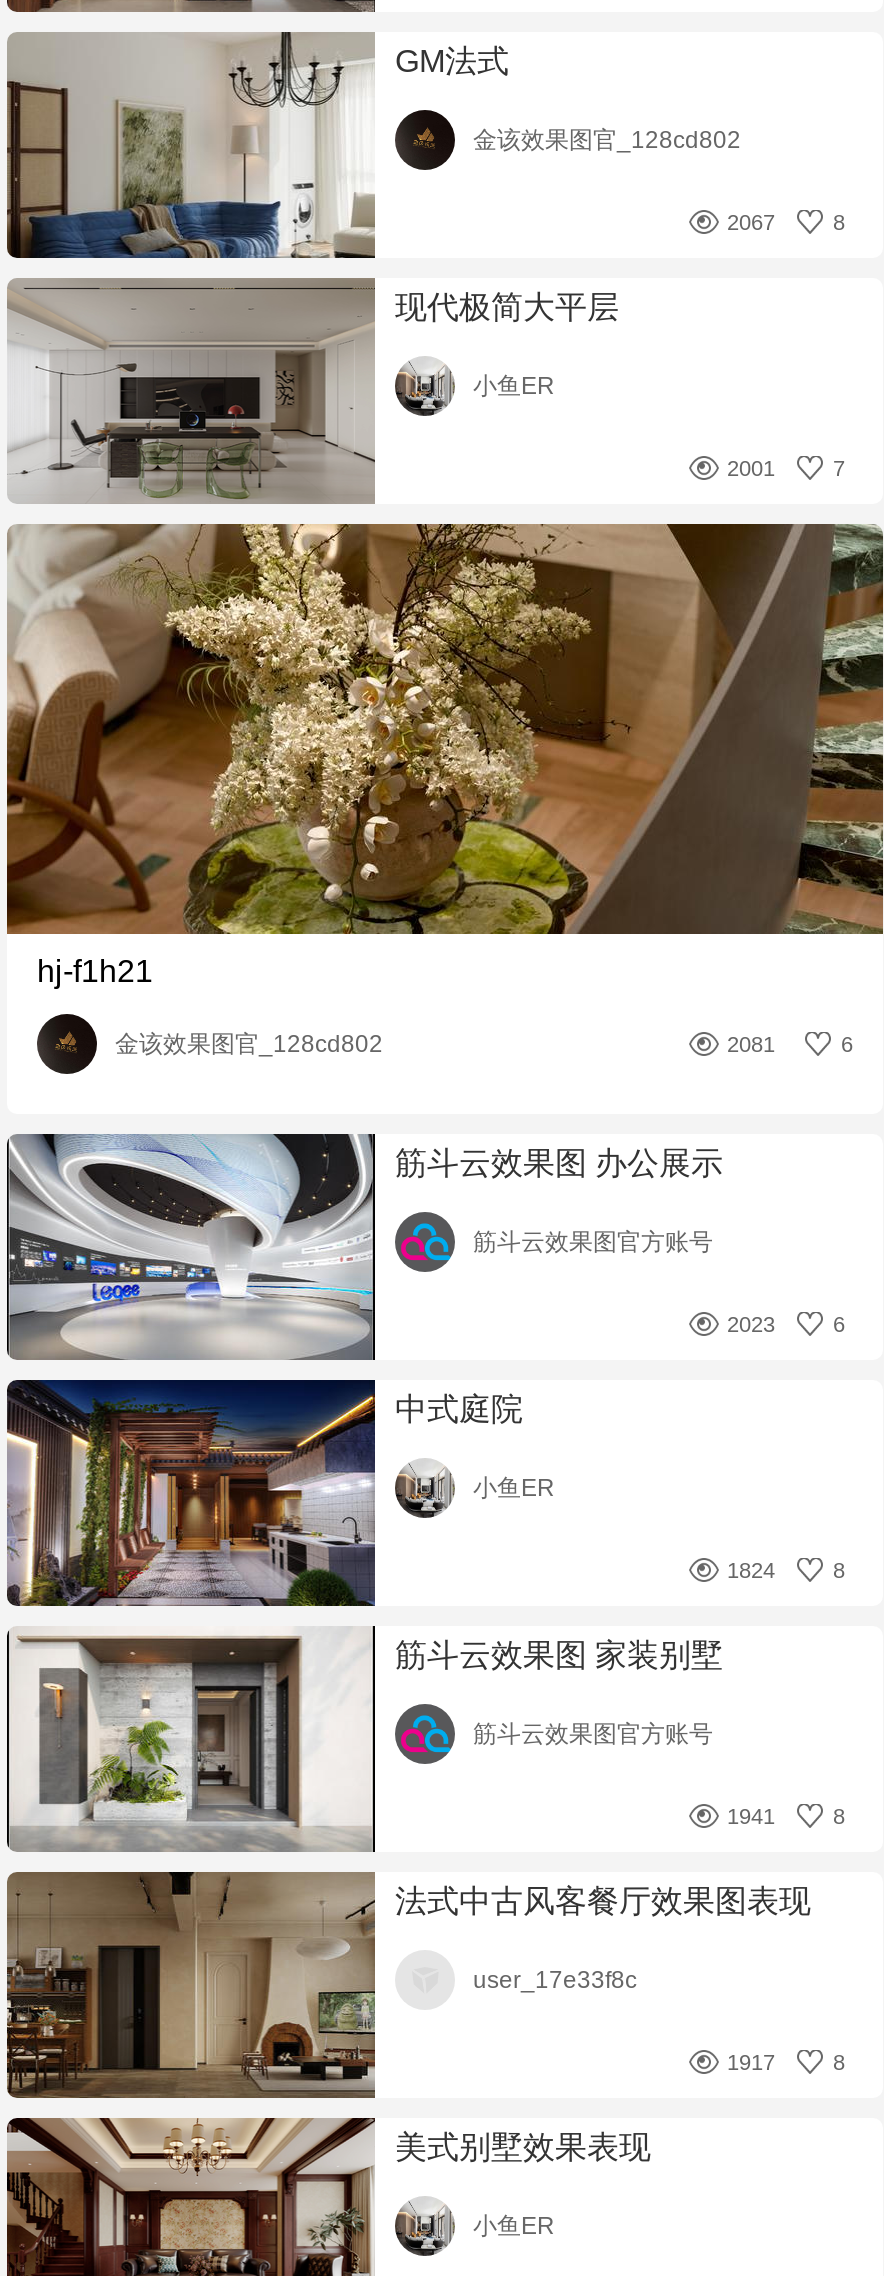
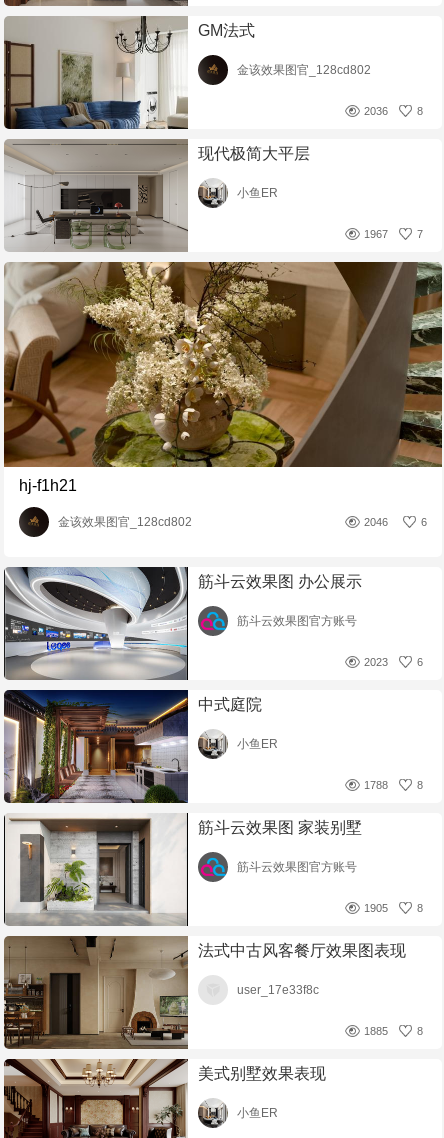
[727,210,775,234] 2067 -> [364,105,388,117] 2036
[727,456,775,480] 2001 -> [364,228,388,240] 1967
[727,1032,775,1056] 2081 -> [364,516,388,528] 2046
[727,1558,775,1582] 1824 -> [364,779,388,791] 1788
[727,1804,775,1828] 1941 -> [364,902,388,914] 1905
[727,2050,775,2074] 1917 -> [364,1025,388,1037] 1885

